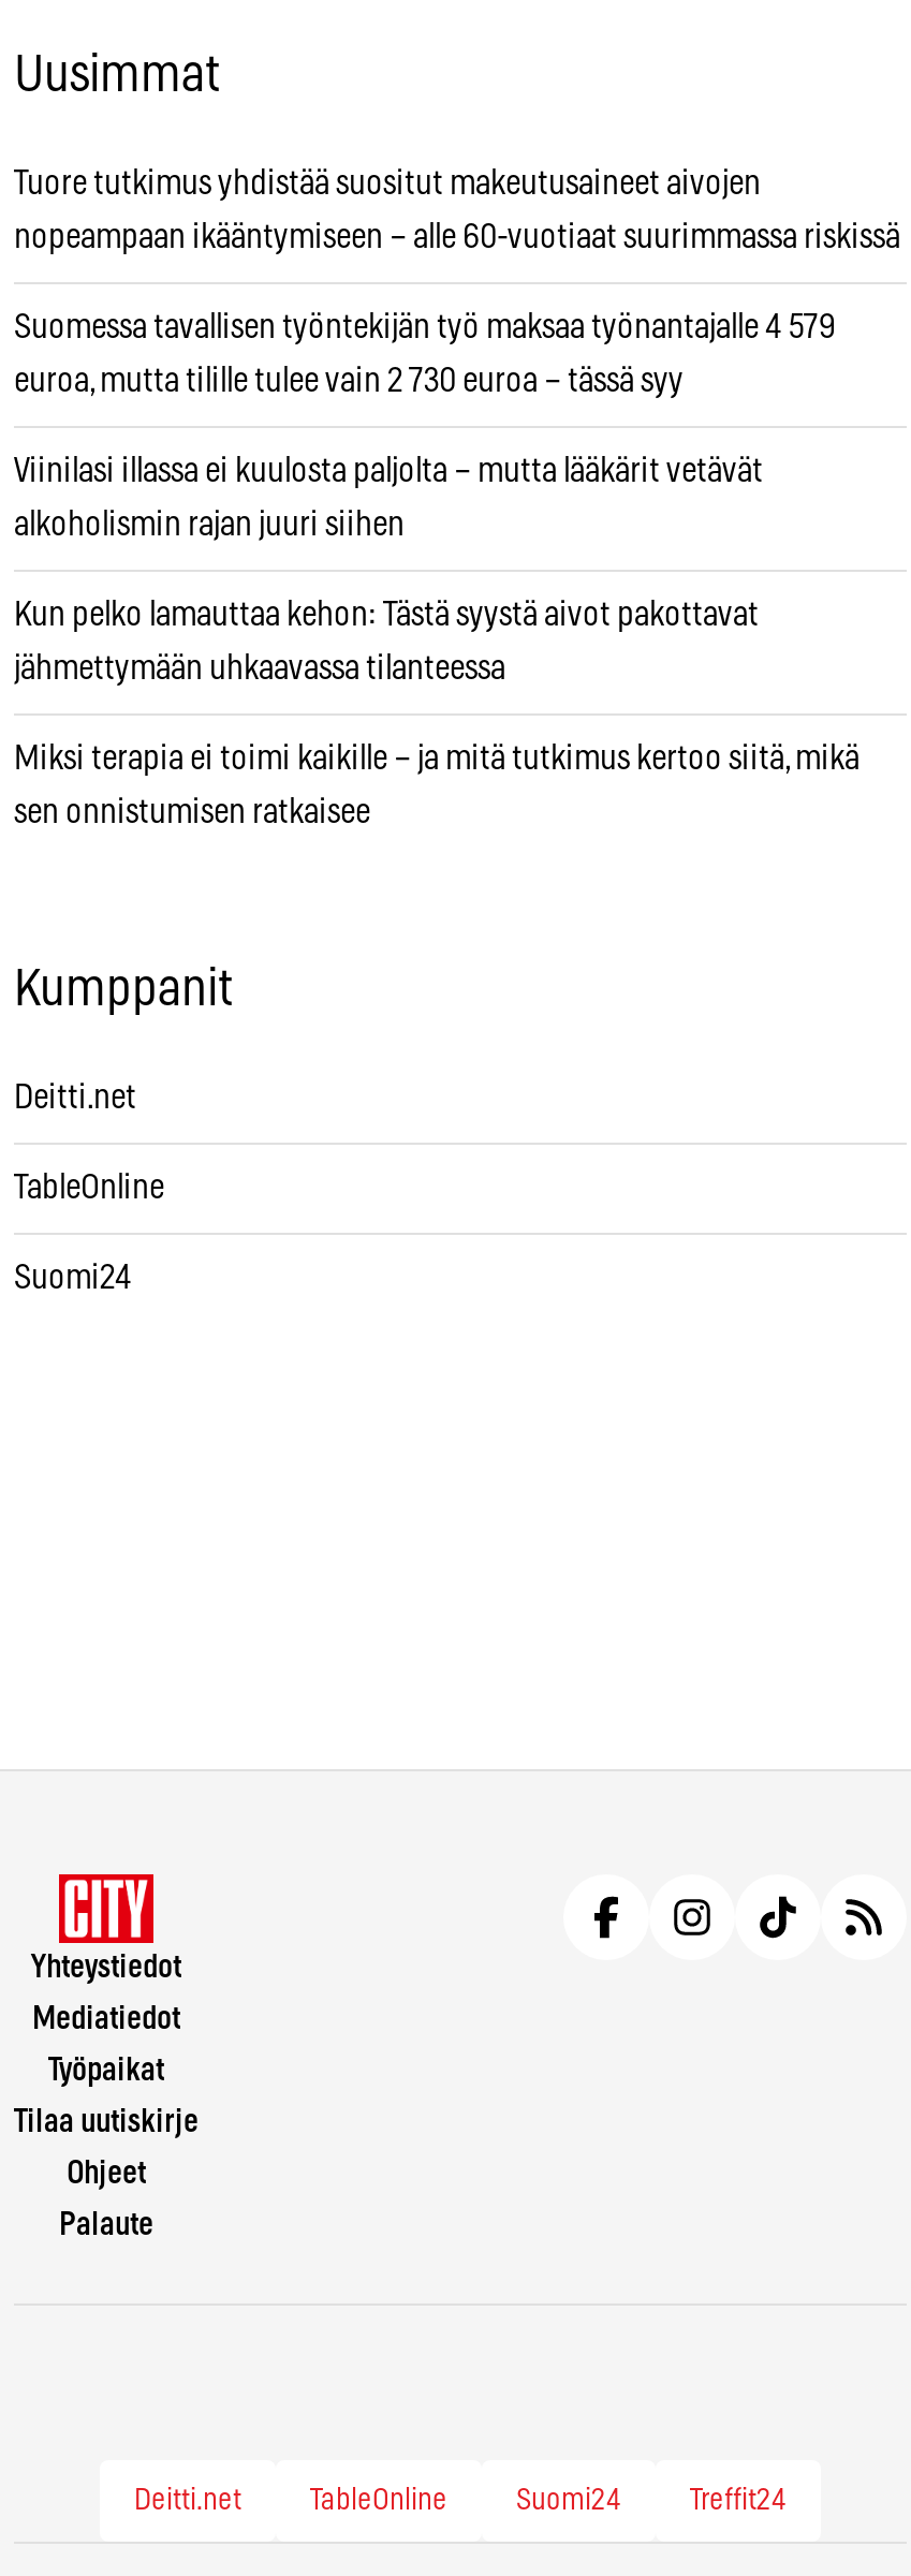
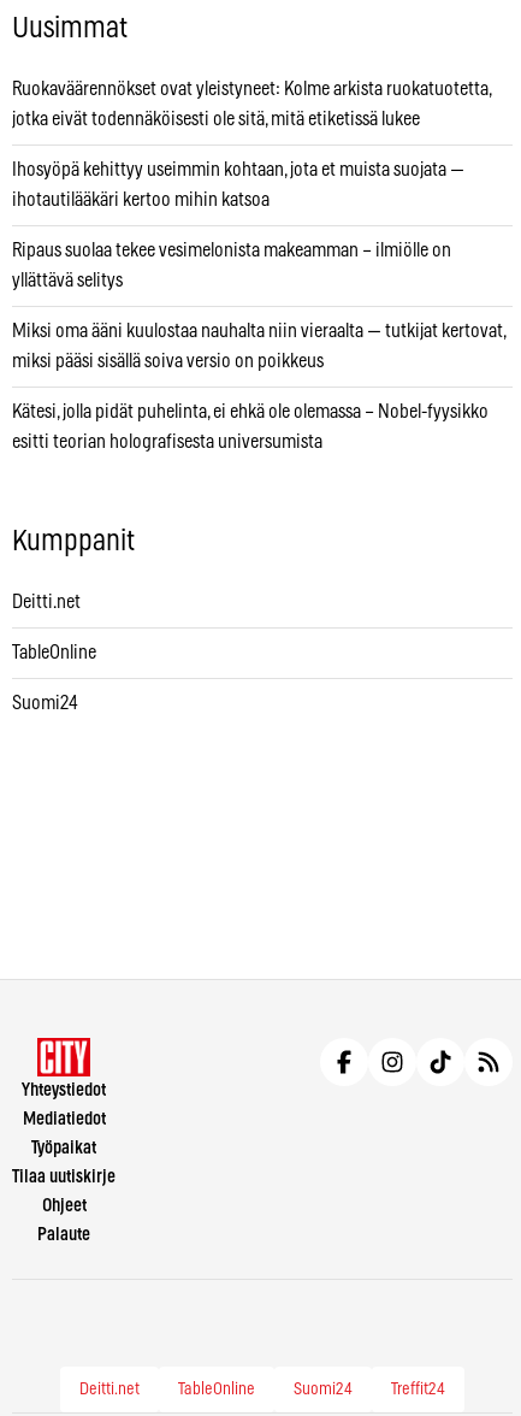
[14,166,761,200] Tuore tutkimus yhdistää suositut makeutusaineet aivojen -> [12,79,491,98] Ruokaväärennökset ovat yleistyneet: Kolme arkista ruokatuotetta,
[14,219,900,254] nopeampaan ikääntymiseen – alle 60-vuotiaat suurimmassa riskissä -> [12,109,420,128] jotka eivät todennäköisesti ole sitä, mitä etiketissä lukee
[14,309,836,344] Suomessa tavallisen työntekijän työ maksaa työnantajalle 4 579 -> [12,160,464,179] Ihosyöpä kehittyy useimmin kohtaan, jota et muista suojata —
[14,363,684,397] euroa, mutta tilille tulee vain 2 730 euroa – tässä syy -> [12,190,270,209] ihotautilääkäri kertoo mihin katsoa
[14,453,763,488] Viinilasi illassa ei kuulosta paljolta – mutta lääkärit vetävät -> [12,240,451,260] Ripaus suolaa tekee vesimelonista makeamman – ilmiölle on
[14,507,405,541] alkoholismin rajan juuri siihen -> [12,271,123,290] yllättävä selitys
[14,597,759,631] Kun pelko lamauttaa kehon: Tästä syystä aivot pakottavat -> [12,321,505,340] Miksi oma ääni kuulostaa nauhalta niin vieraalta — tutkijat kertovat,
[14,651,505,685] jähmettymään uhkaavassa tilanteessa -> [12,351,324,370] miksi pääsi sisällä soiva versio on poikkeus
[14,741,859,775] Miksi terapia ei toimi kaikille – ja mitä tutkimus kertoo siitä, mikä -> [12,402,489,421] Kätesi, jolla pidät puhelinta, ei ehkä ole olemassa – Nobel-fyysikko
[14,794,370,829] sen onnistumisen ratkaisee -> [12,432,322,451] esitti teorian holografisesta universumista

